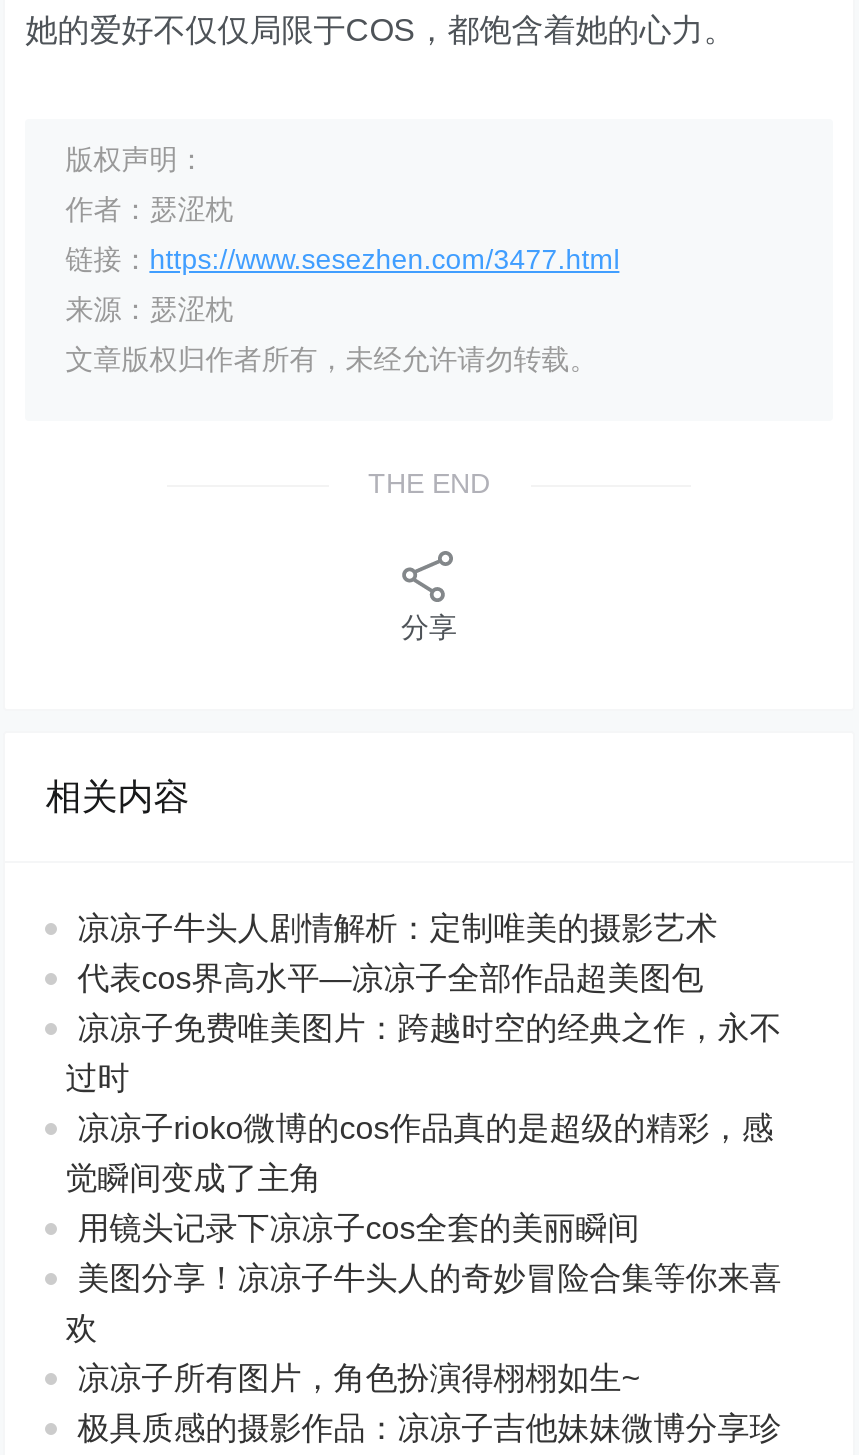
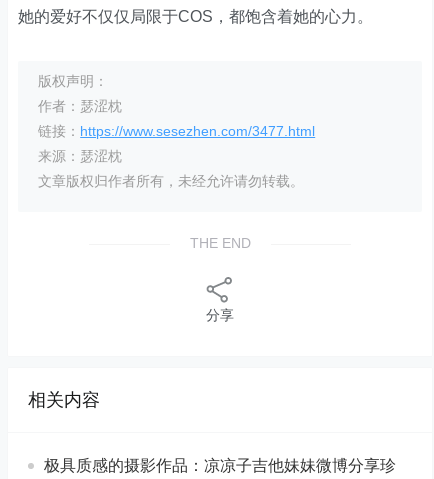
[65,911,781,1395] 凉凉子牛头人剧情解析：定制唯美的摄影艺术 | 代表cos界高水平—凉凉子全部作品超美图包 | 凉凉子免费唯美图片：跨越时空的经典之作，永不 | 过时 | 凉凉子rioko微博的cos作品真的是超级的精彩，感 | 觉瞬间变成了主角 | 用镜头记录下凉凉子cos全套的美丽瞬间 | 美图分享！凉凉子牛头人的奇妙冒险合集等你来喜 | 欢 | 凉凉子所有图片，角色扮演得栩栩如生~ -> none

